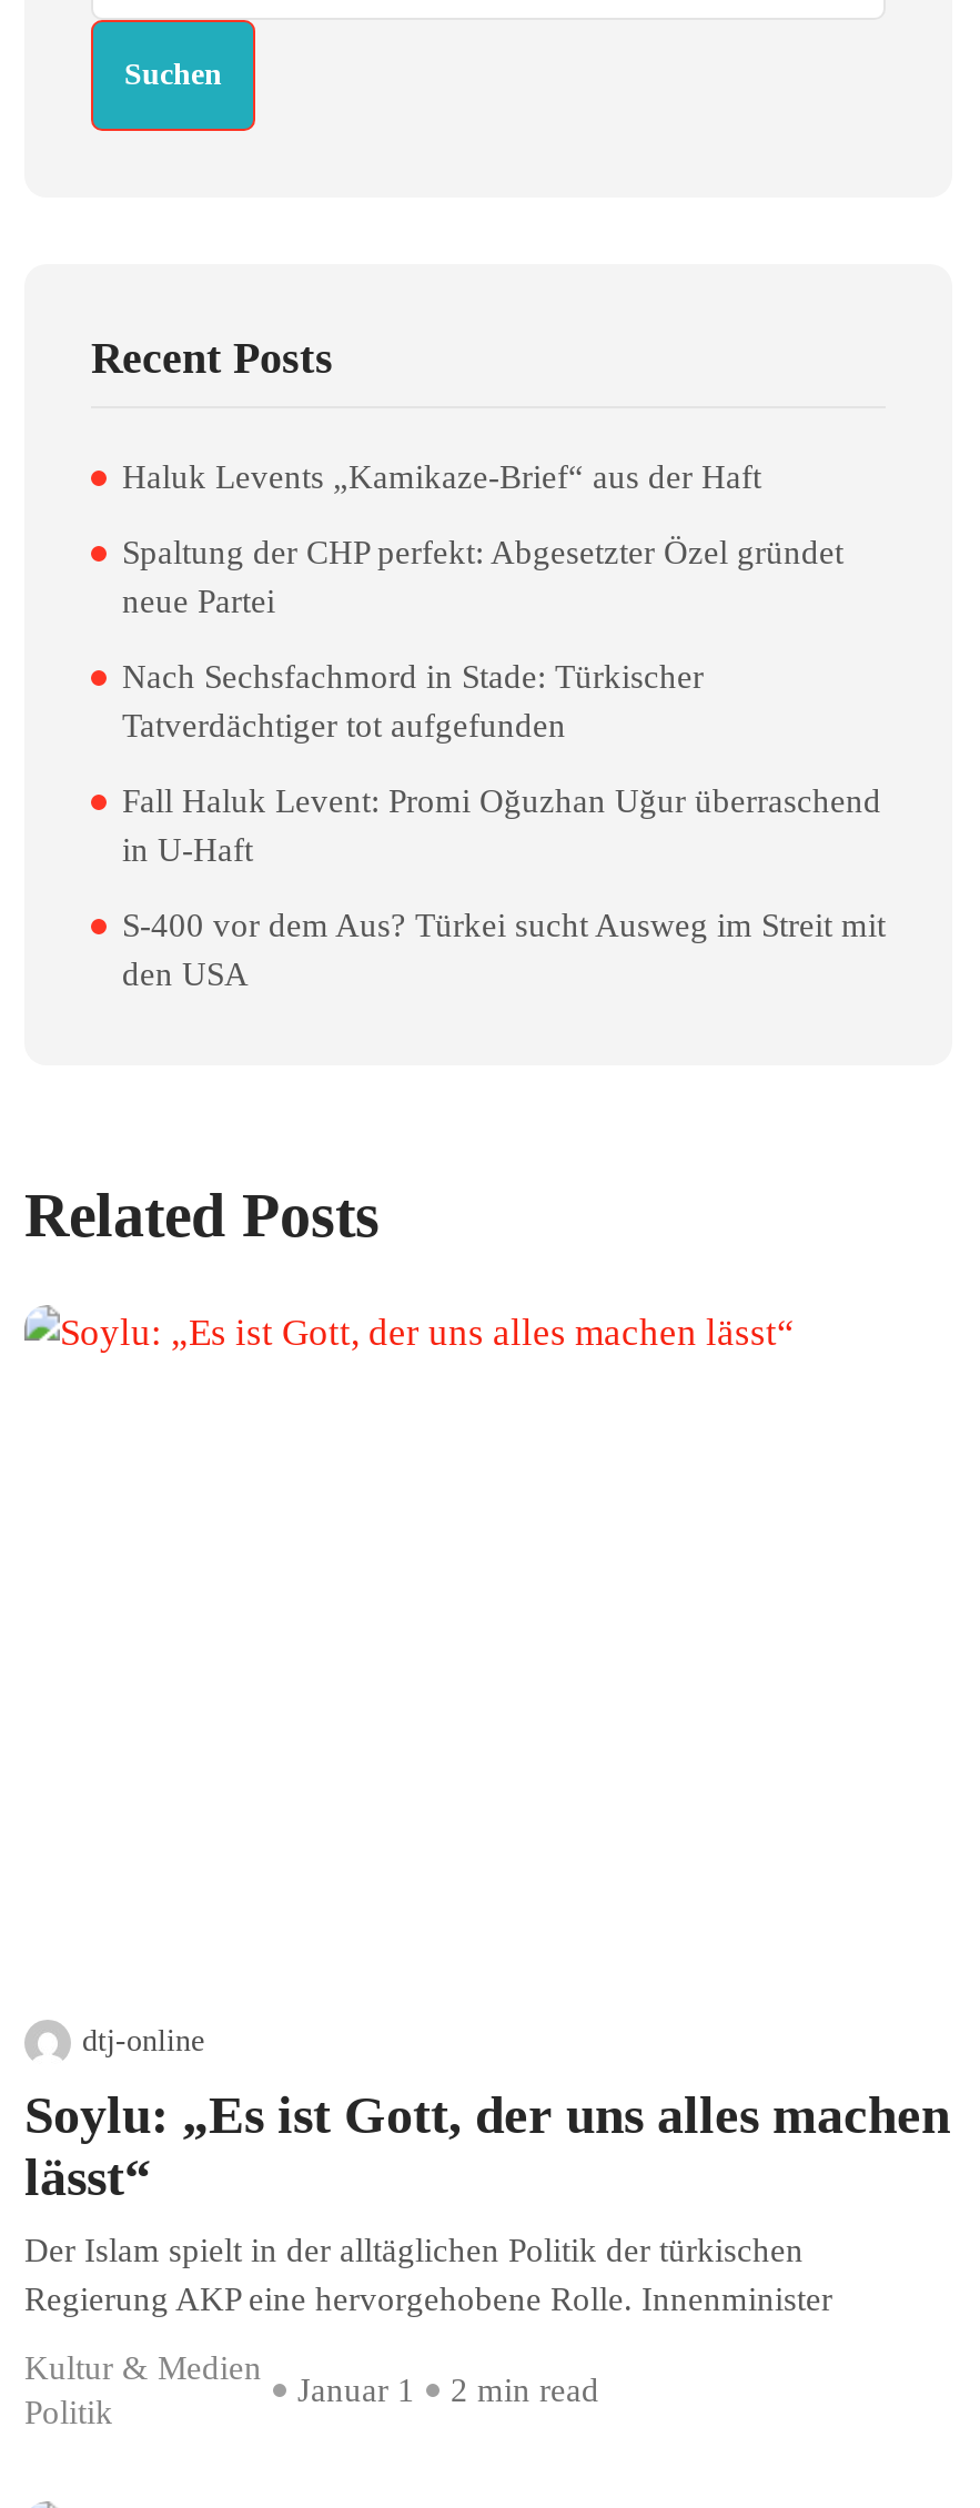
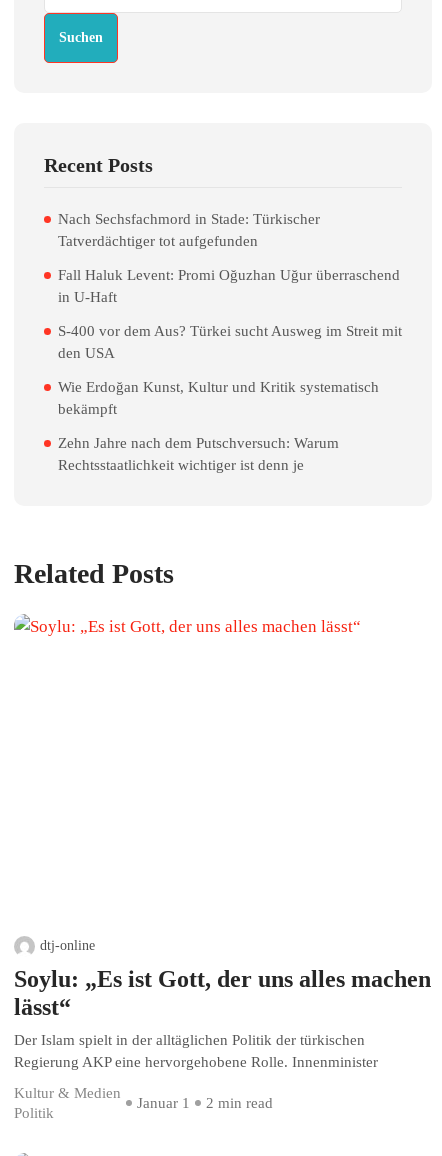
[122,459,843,619] Haluk Levents „Kamikaze-Brief“ aus der Haft | Spaltung der CHP perfekt: Abgesetzter Özel gründet | neue Partei -> none
moved [122,659,886,992] -> [58,211,402,361]: Nach Sechsfachmord in Stade: Türkischer | Tatverdächtiger tot aufgefunden | Fall Haluk Levent: Promi Oğuzhan Uğur überraschend | in U-Haft | S-400 vor dem Aus? Türkei sucht Ausweg im Streit mit | den USA
none -> [58,379,379,473] Wie Erdoğan Kunst, Kultur und Kritik systematisch | bekämpft | Zehn Jahre nach dem Putschversuch: Warum | Rechtsstaatlichkeit wichtiger ist denn je

